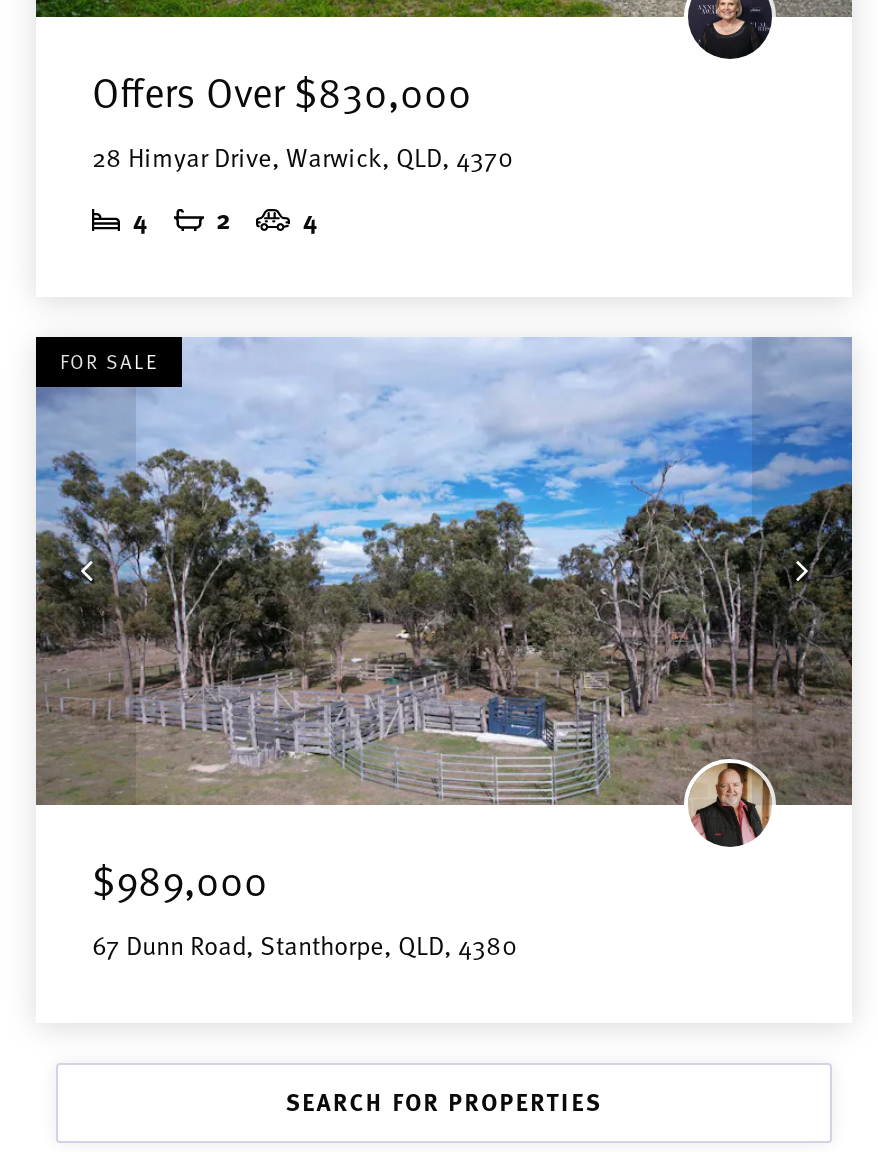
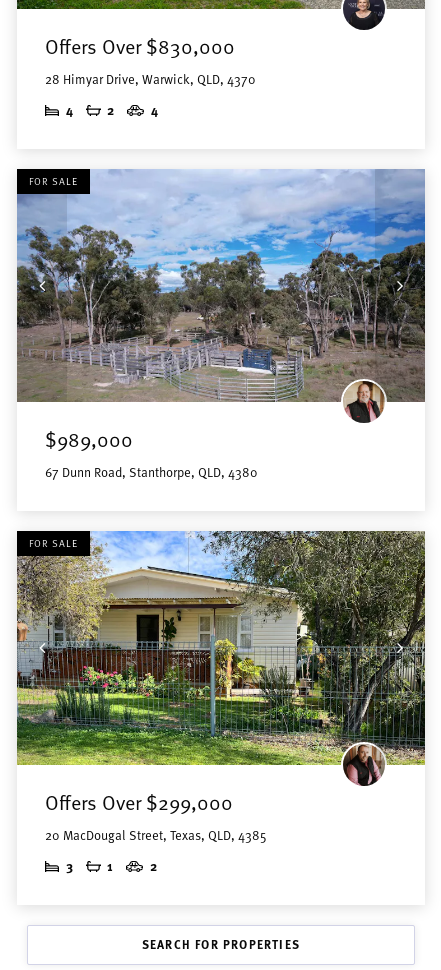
none -> [16,530,426,787] [image] | FOR SALE
none -> [45,787,267,876] Offers Over $299,000 | 20 MacDougal Street, Texas, QLD, 4385 | 3 | 1 | 2

